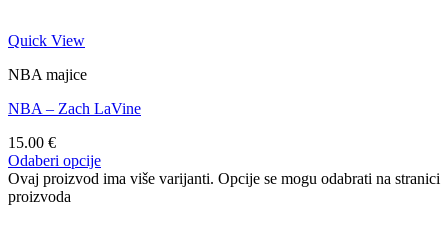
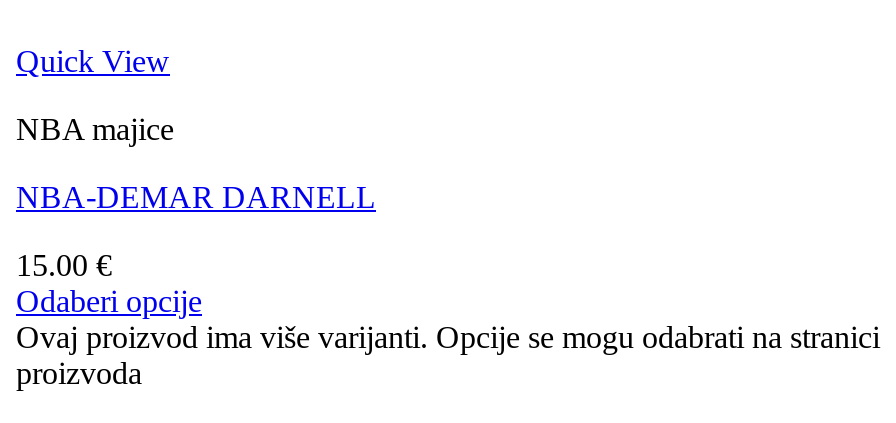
[8,100,141,117] NBA – Zach LaVine -> [16,180,376,214] NBA-DEMAR DARNELL

